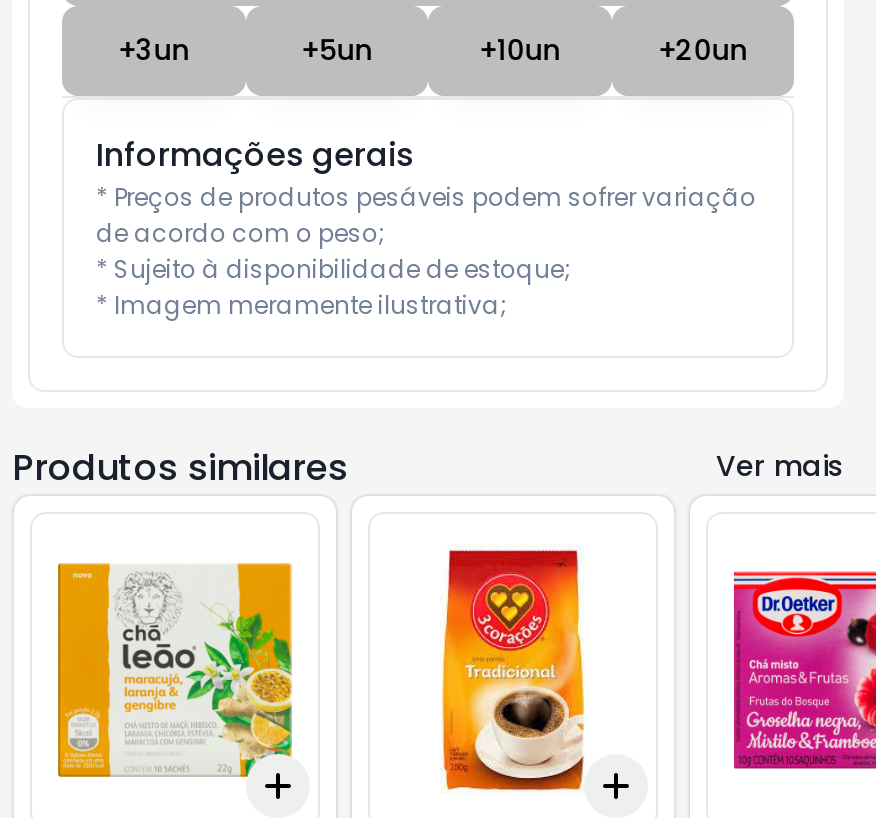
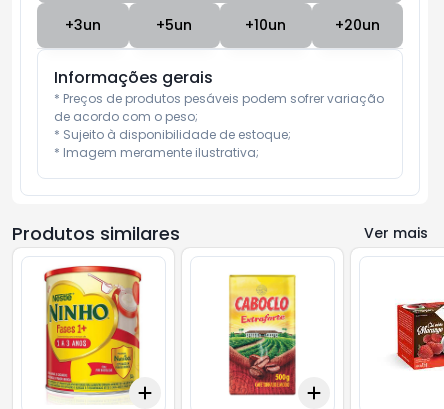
[56,532,294,804] [image] -> [35,265,152,404] [image]
[440,548,586,792] [image] -> [227,274,298,396] [image]
[732,570,870,770] [image] -> [373,286,441,385] [image]

